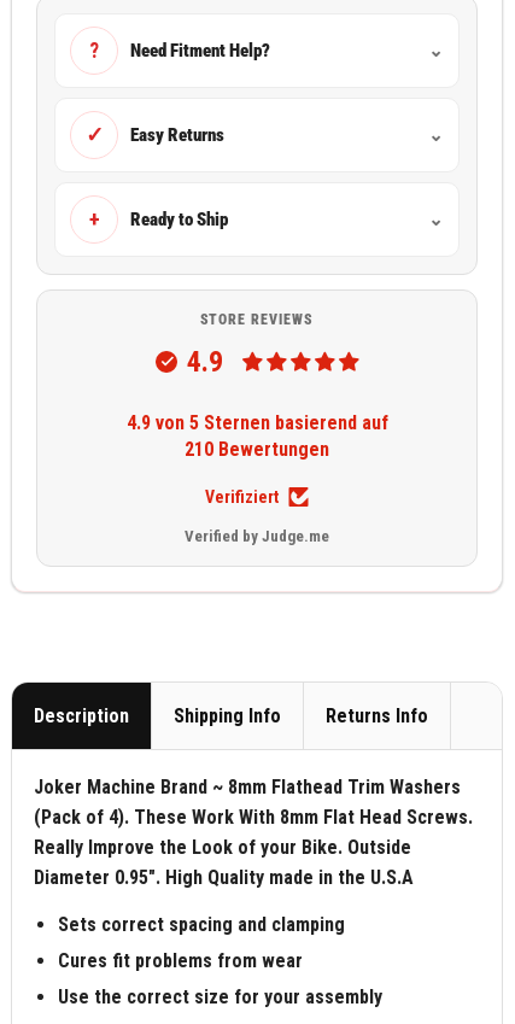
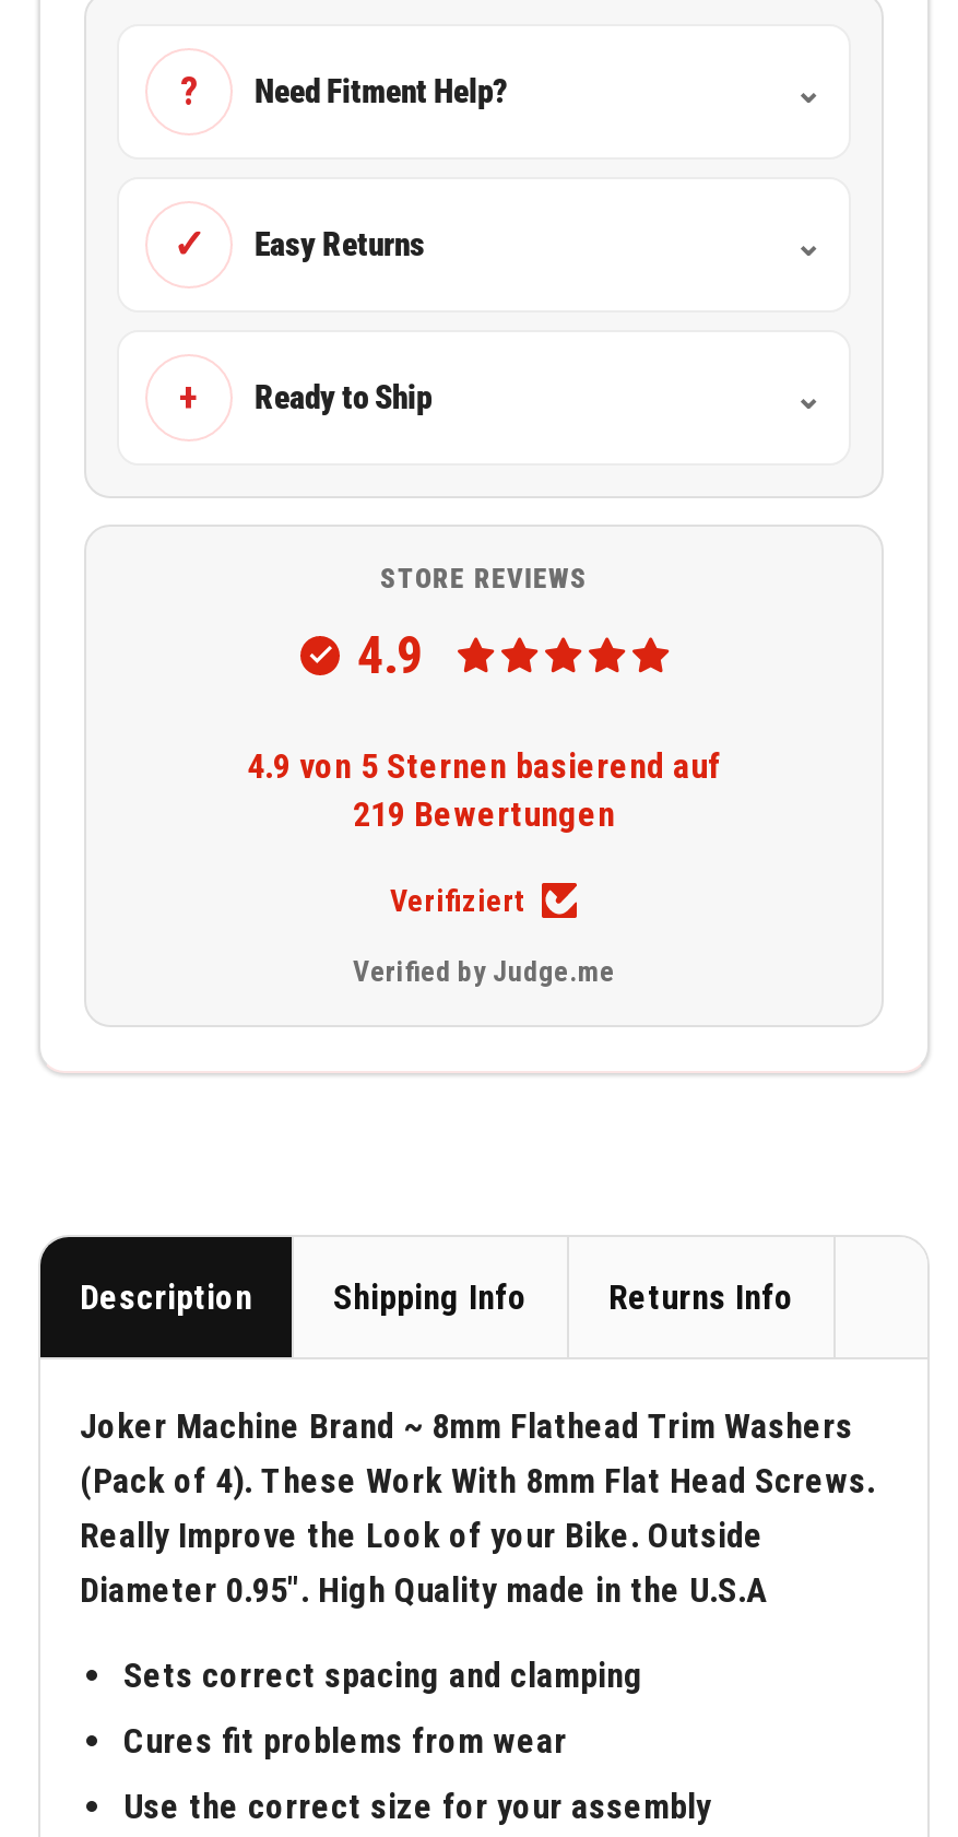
[185,438,329,461] 210 Bewertungen -> [353,793,615,835] 219 Bewertungen

